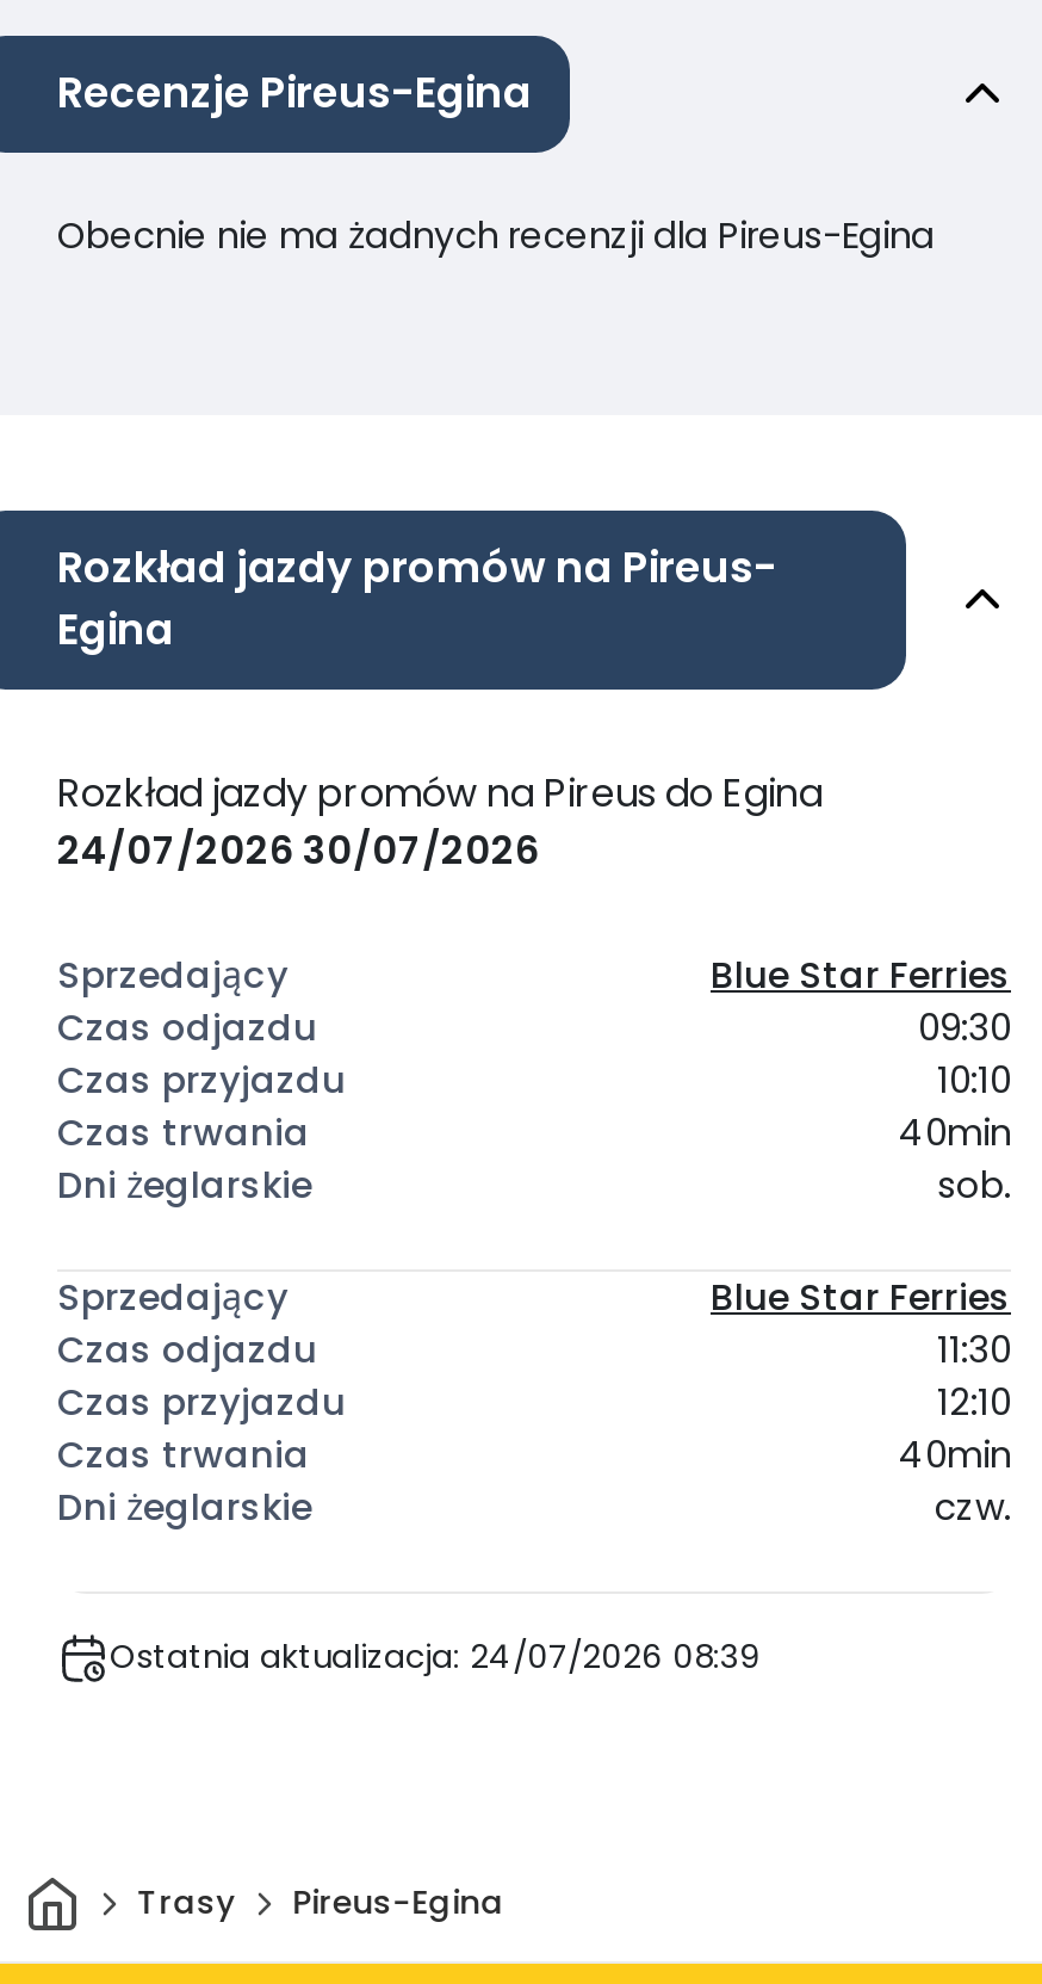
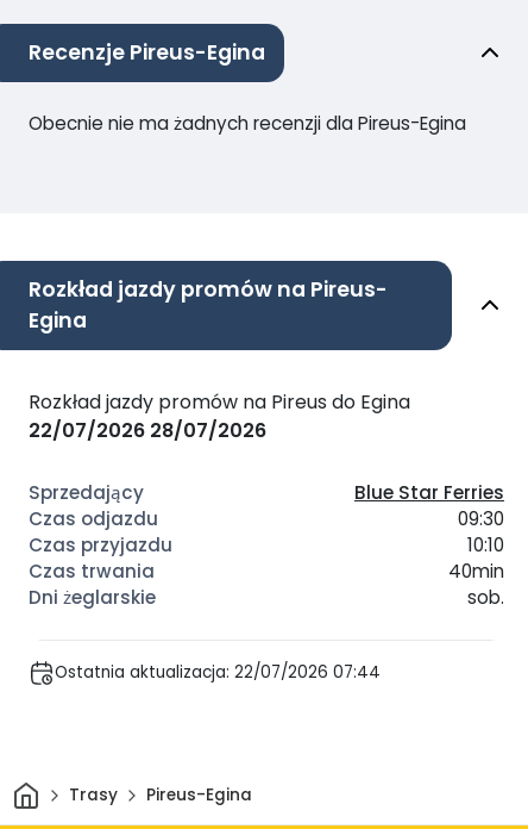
[57,823,539,878] 24/07/2026 30/07/2026 -> [29,417,266,444] 22/07/2026 28/07/2026
[110,1271,1011,1680] Blue Star Ferries | 11:30 | 12:10 | 40min | czw. | Ostatnia aktualizacja: 24/07/2026 08:39 -> [55,661,381,684] Ostatnia aktualizacja: 22/07/2026 07:44

